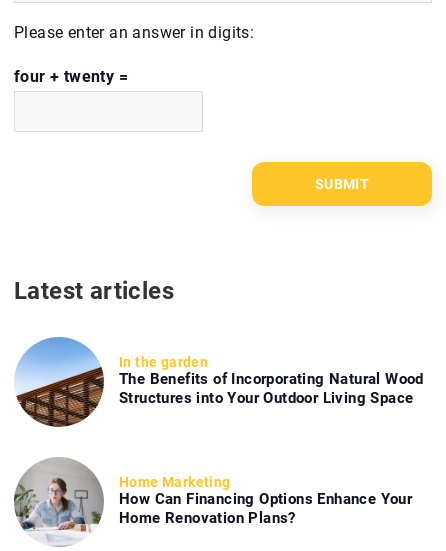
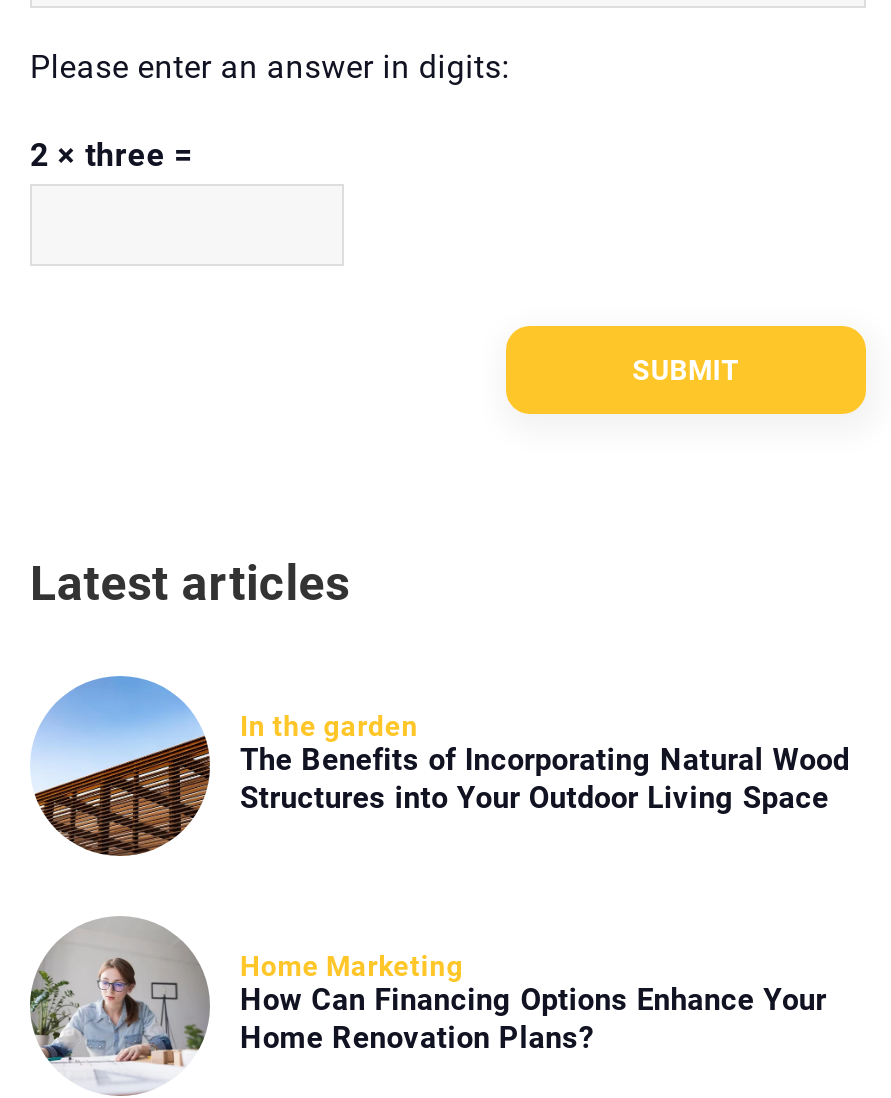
[14,67,128,86] four + twenty = -> [30,135,193,173] 2 × three =

